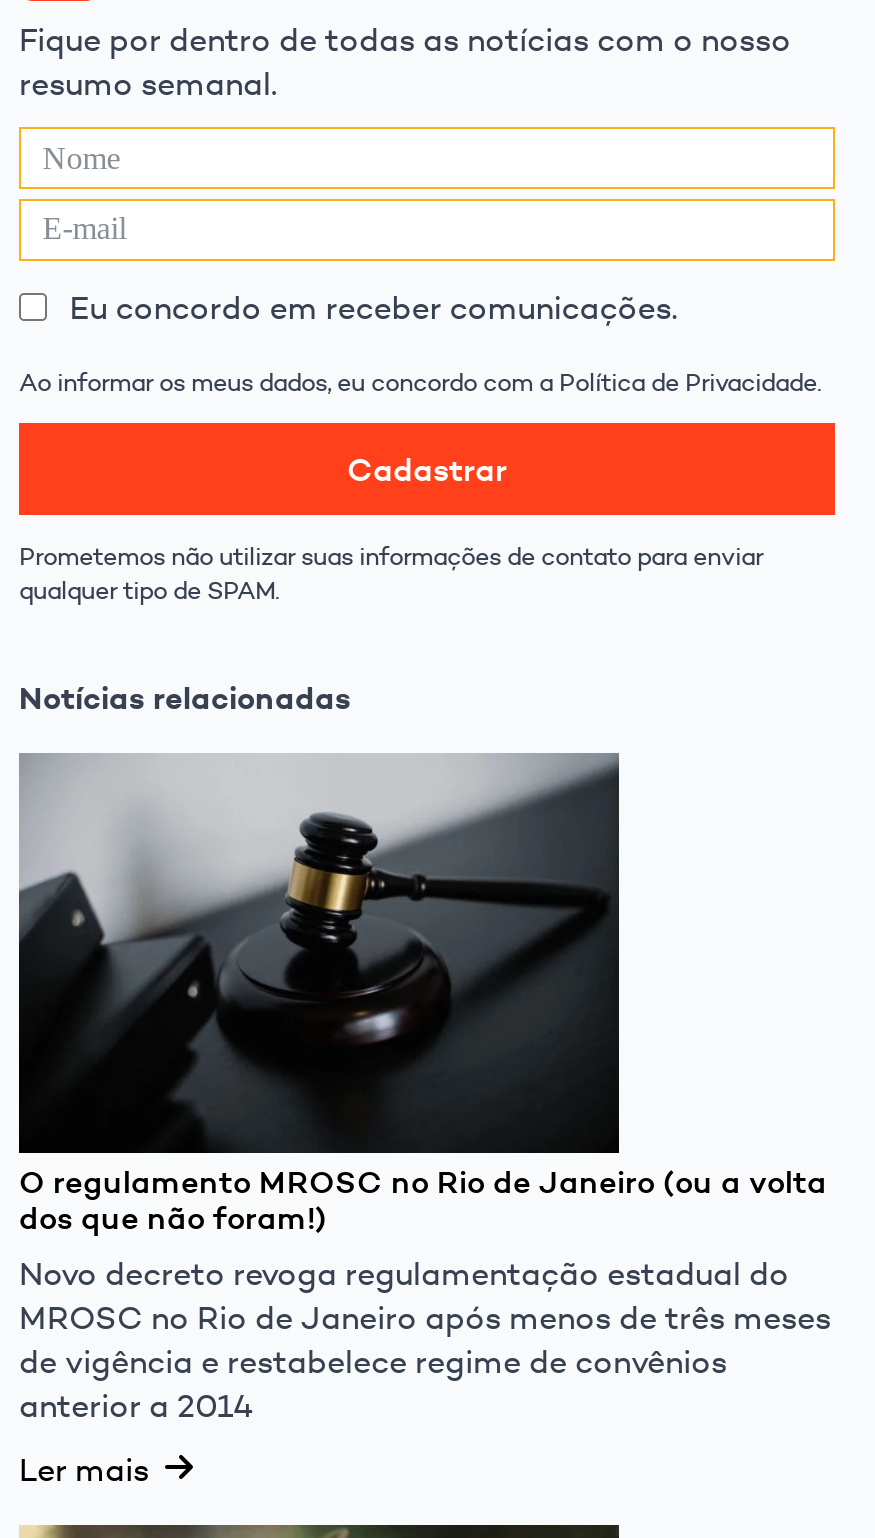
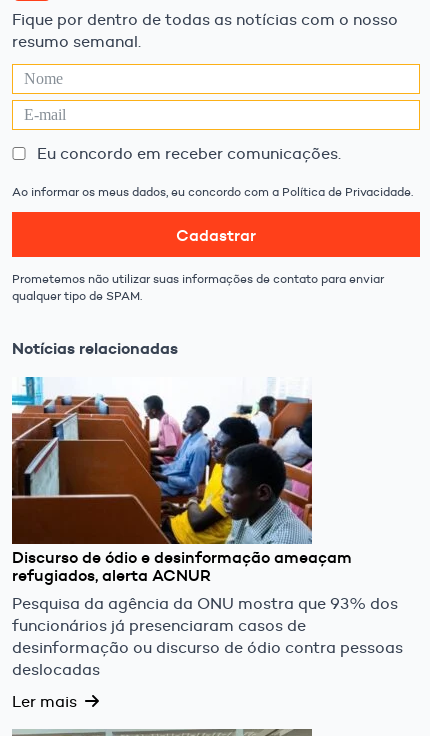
[19,752,827,1236] [image] | O regulamento MROSC no Rio de Janeiro (ou a volta | dos que não foram!) -> [11,377,352,585] [image] | Discurso de ódio e desinformação ameaçam | refugiados, alerta ACNUR
[19,1255,831,1425] Novo decreto revoga regulamentação estadual do | MROSC no Rio de Janeiro após menos de três meses | de vigência e restabelece regime de convênios | anterior a 2014 -> [12,594,403,679] Pesquisa da agência da ONU mostra que 93% dos | funcionários já presenciaram casos de | desinformação ou discurso de ódio contra pessoas | deslocadas

